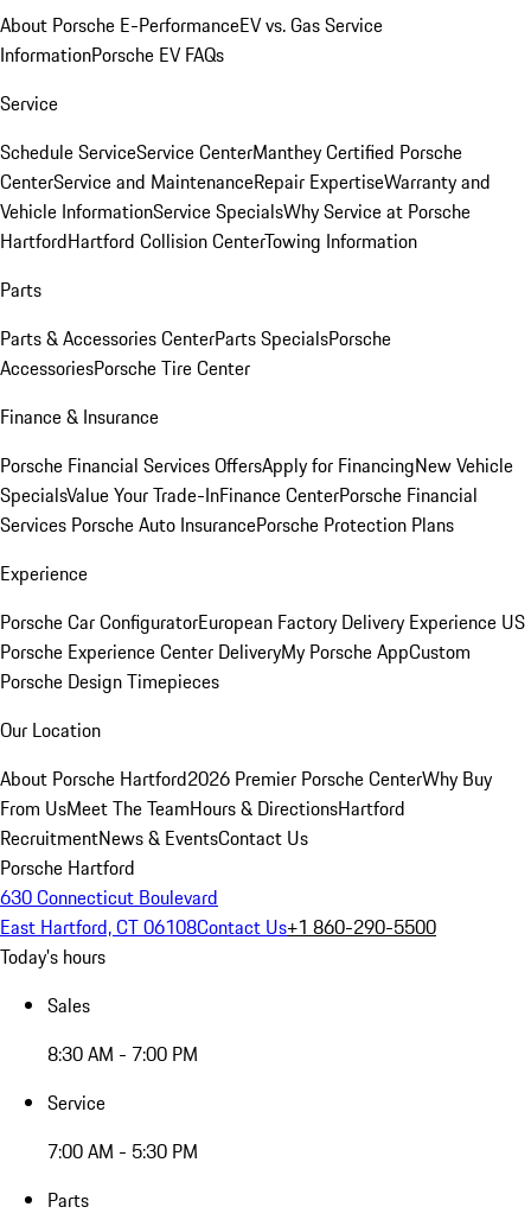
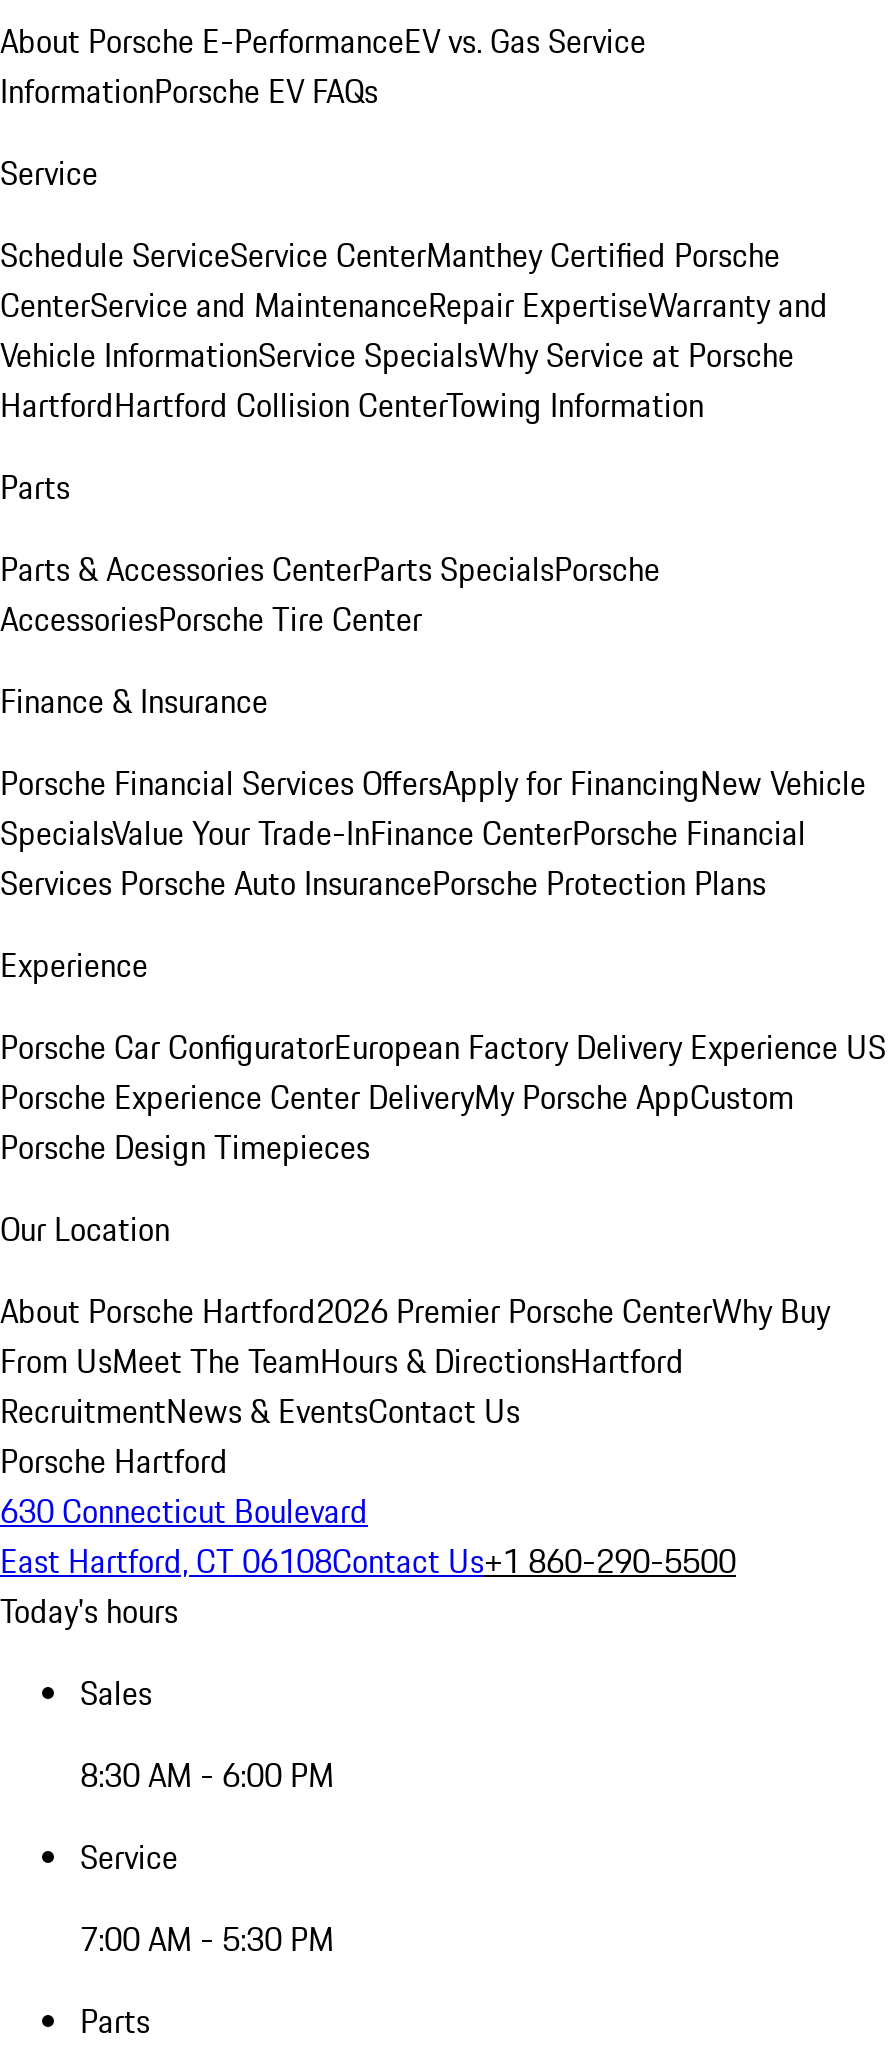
[47,1040,198,1068] 8:30 AM - 7:00 PM -> [80,1751,334,1799] 8:30 AM - 6:00 PM

